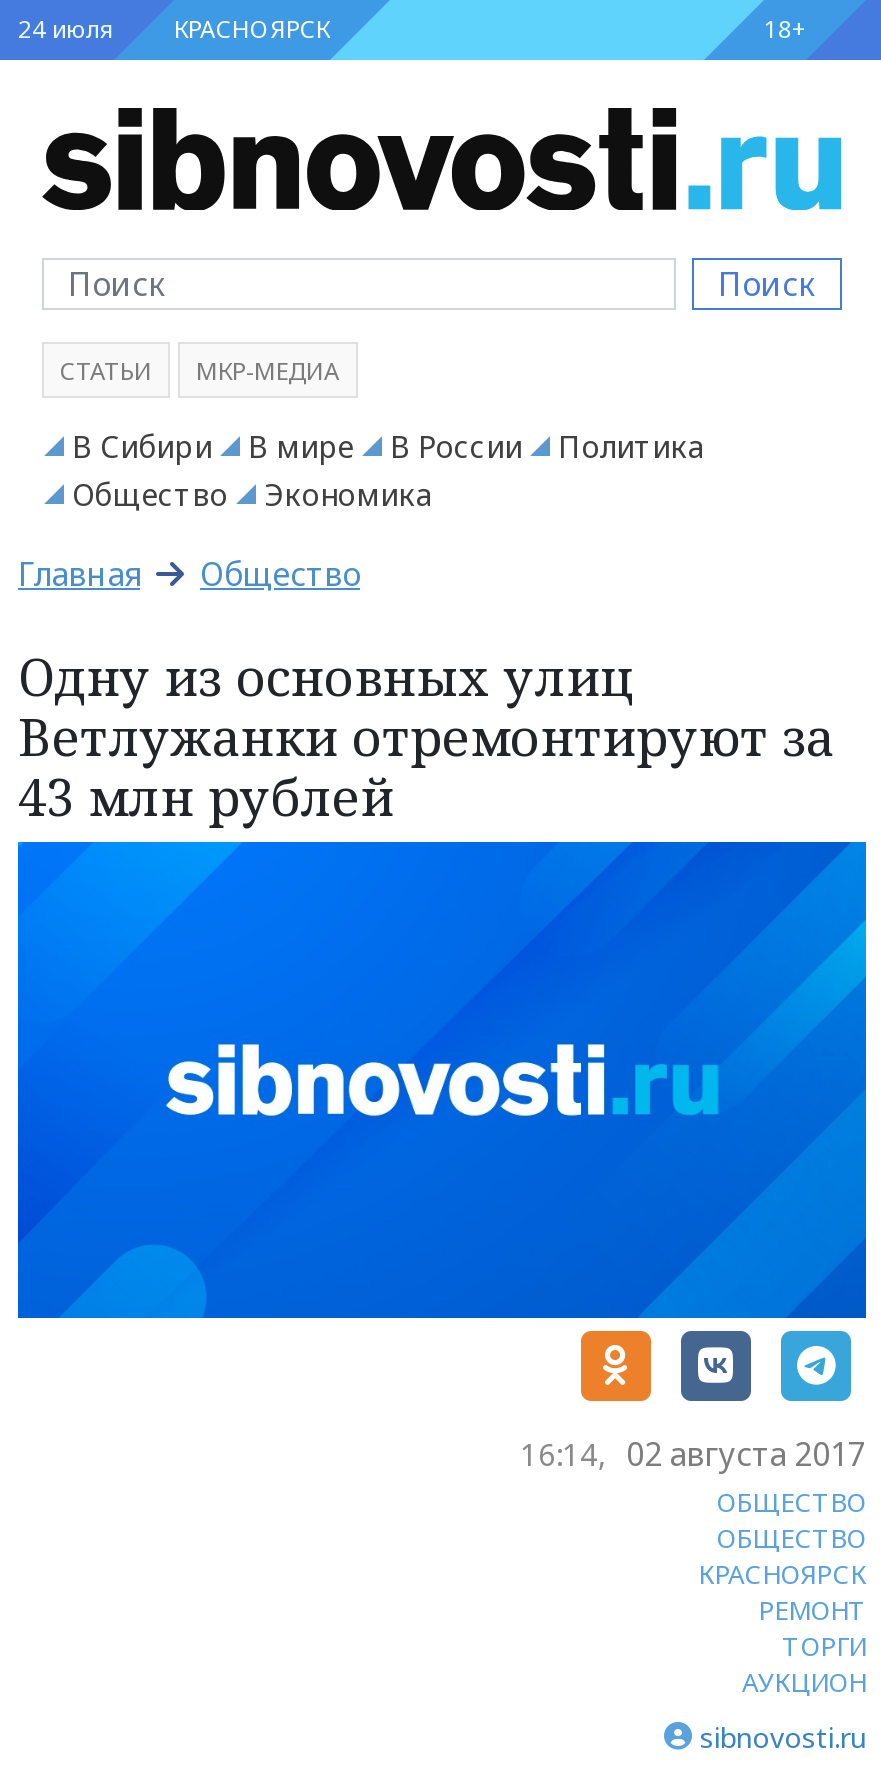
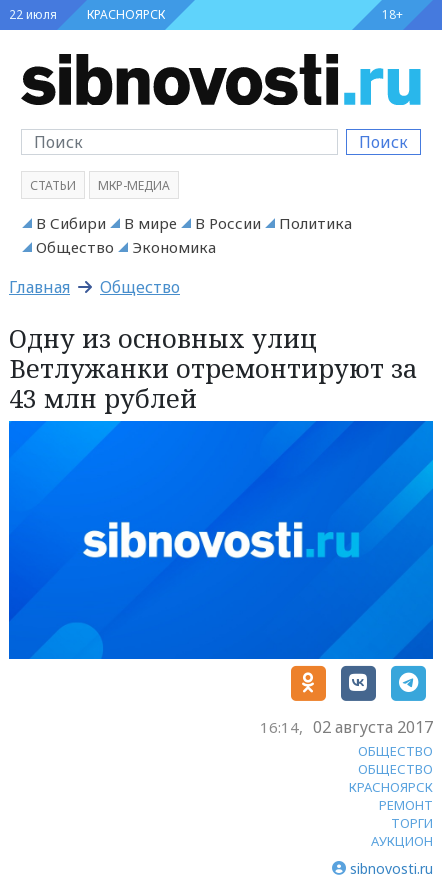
[18,12,330,46] 24 июля КРАСНОЯРСК -> [9,6,165,23] 22 июля КРАСНОЯРСК

